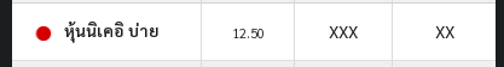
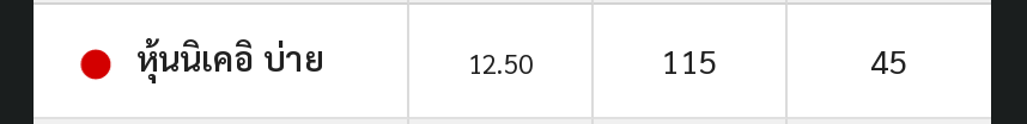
[329,20,454,42] XXX | XX -> [661,38,908,81] 115 | 45

